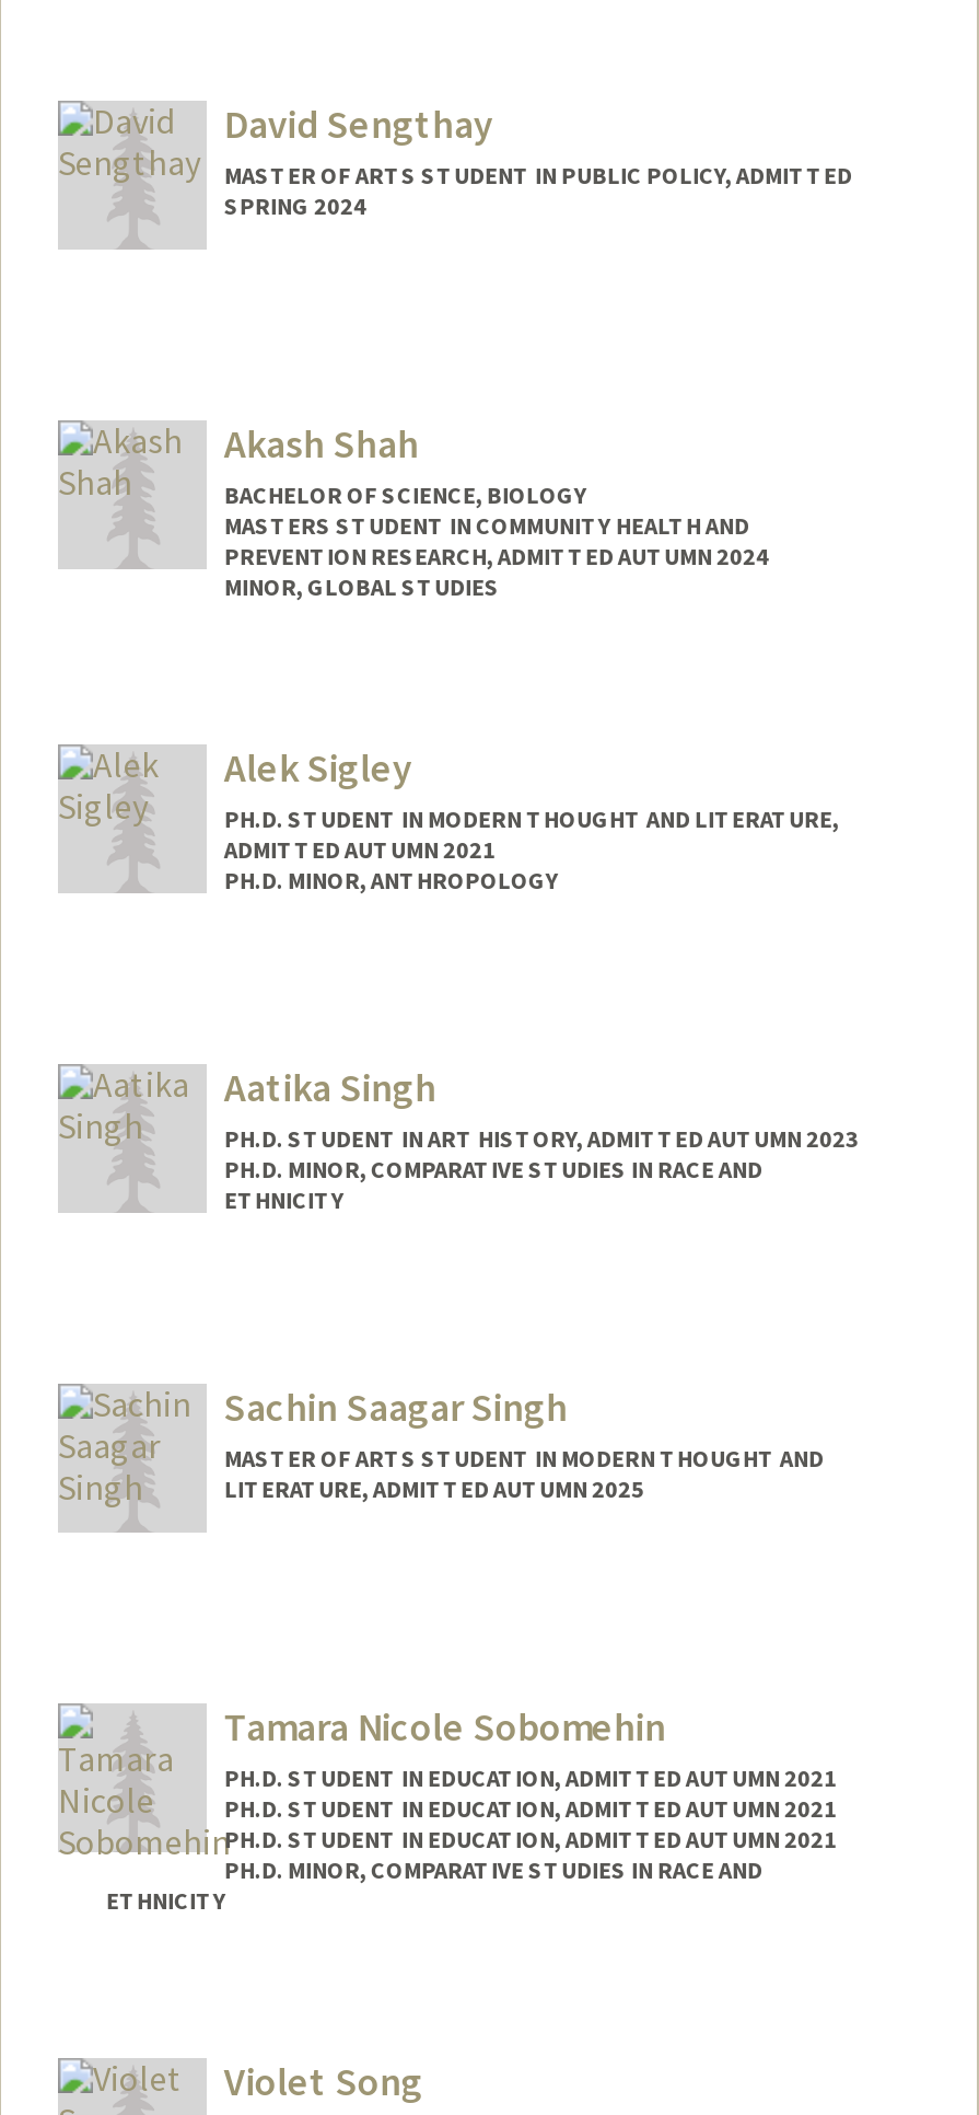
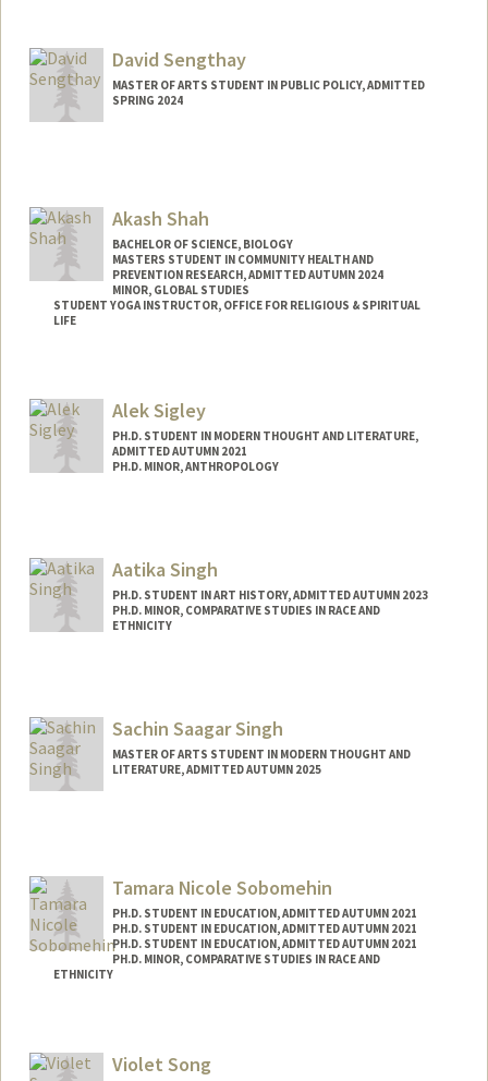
none -> [53,297,420,328] STUDENT YOGA INSTRUCTOR, OFFICE FOR RELIGIOUS & SPIRITUAL | LIFE

